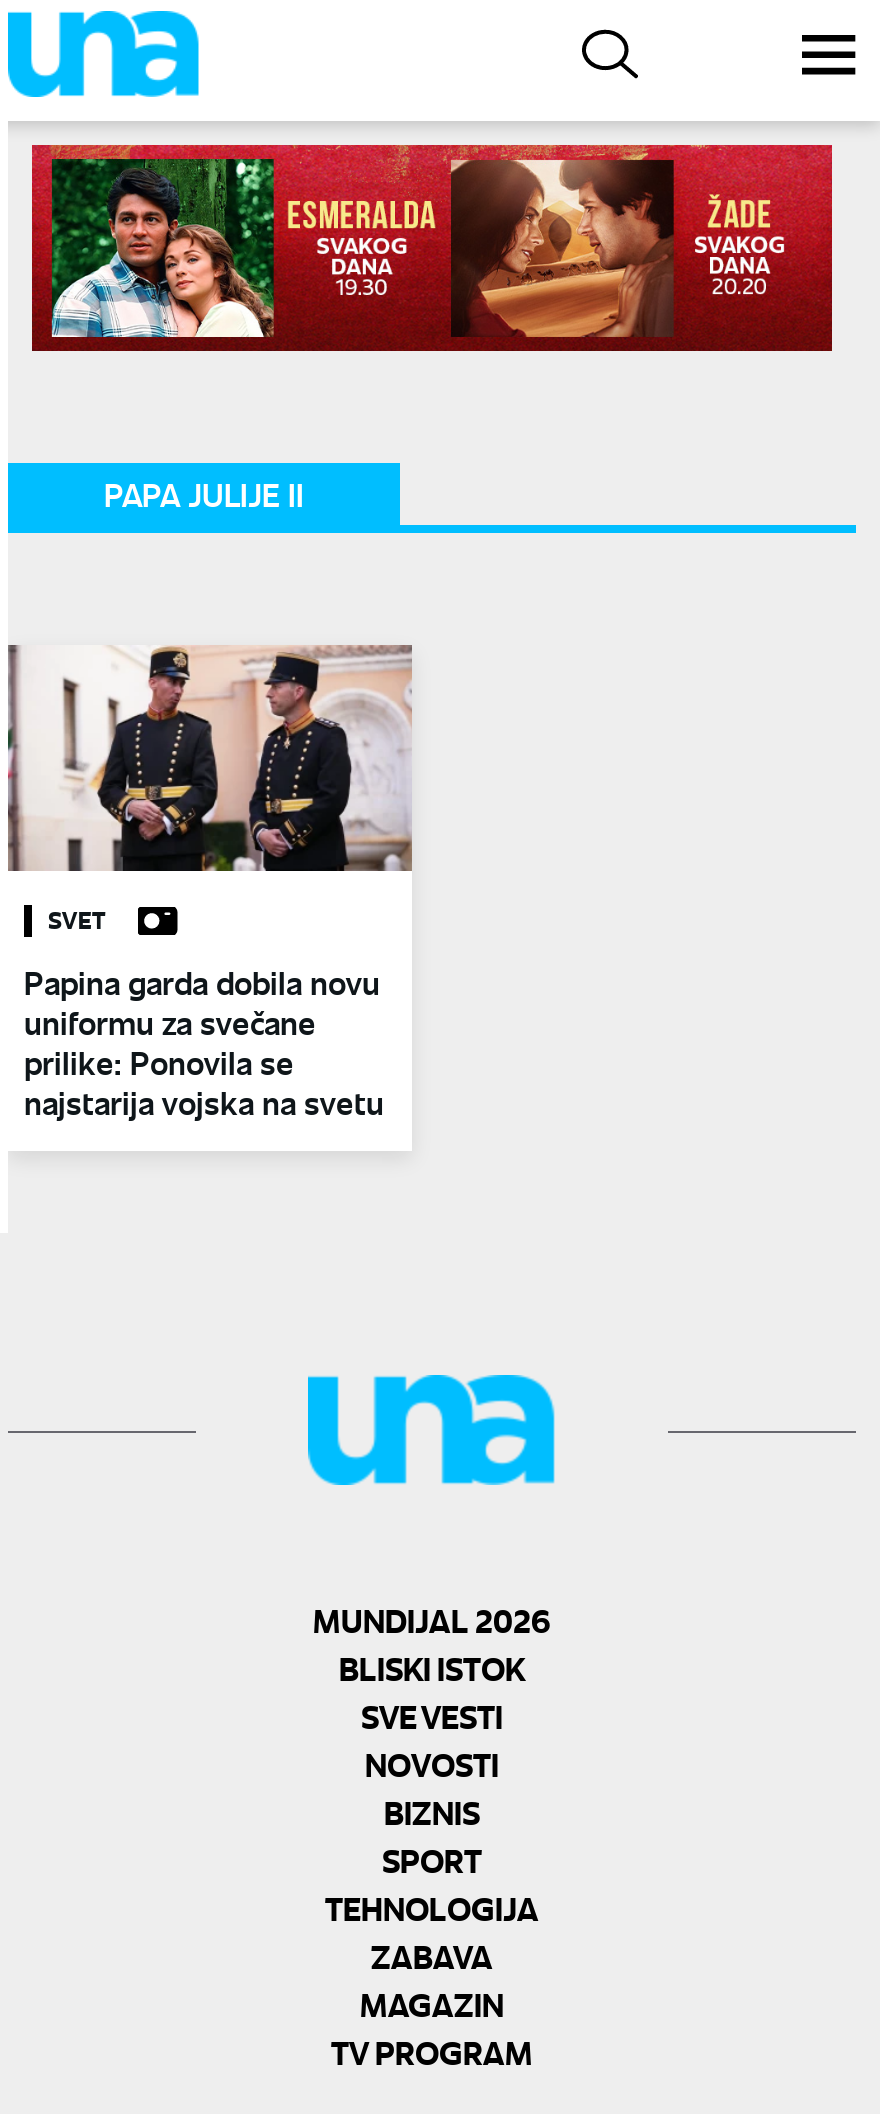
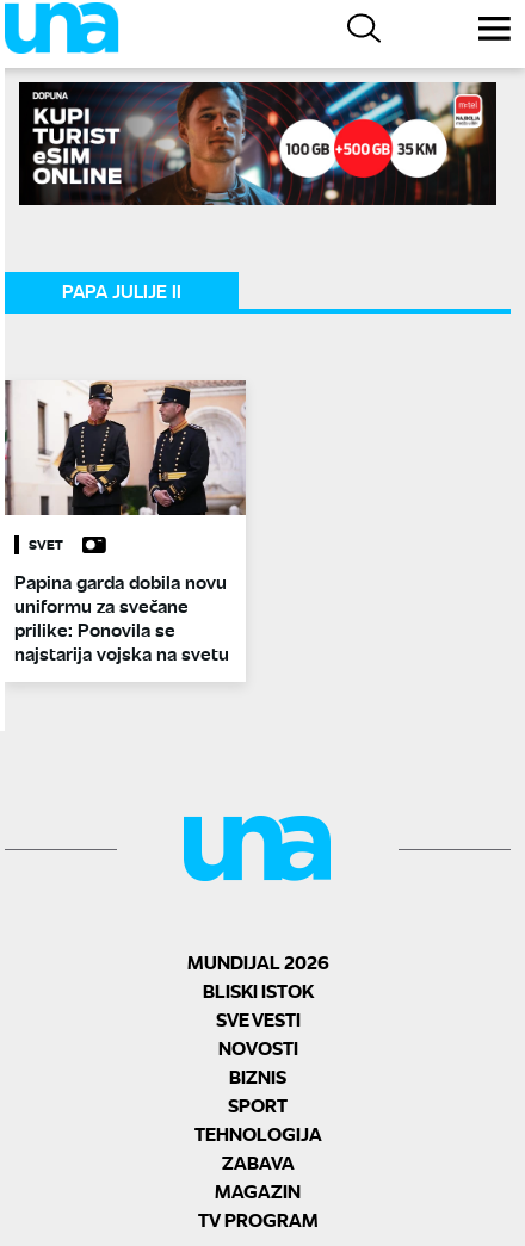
[30,143,834,353] [image] -> [18,81,498,206] [image]

